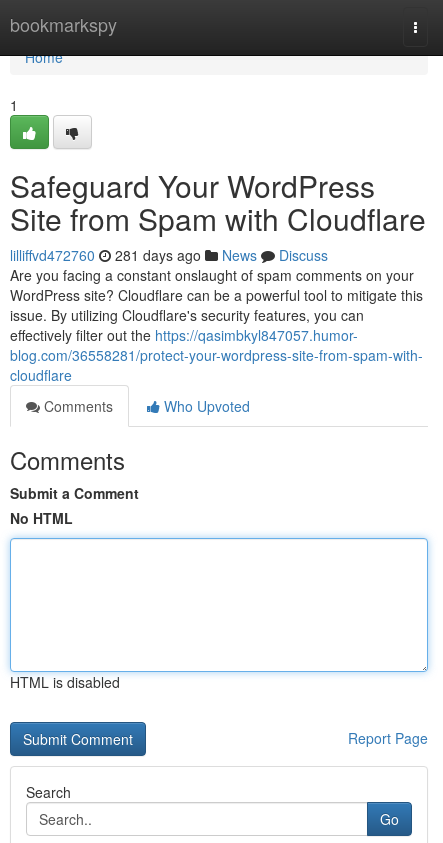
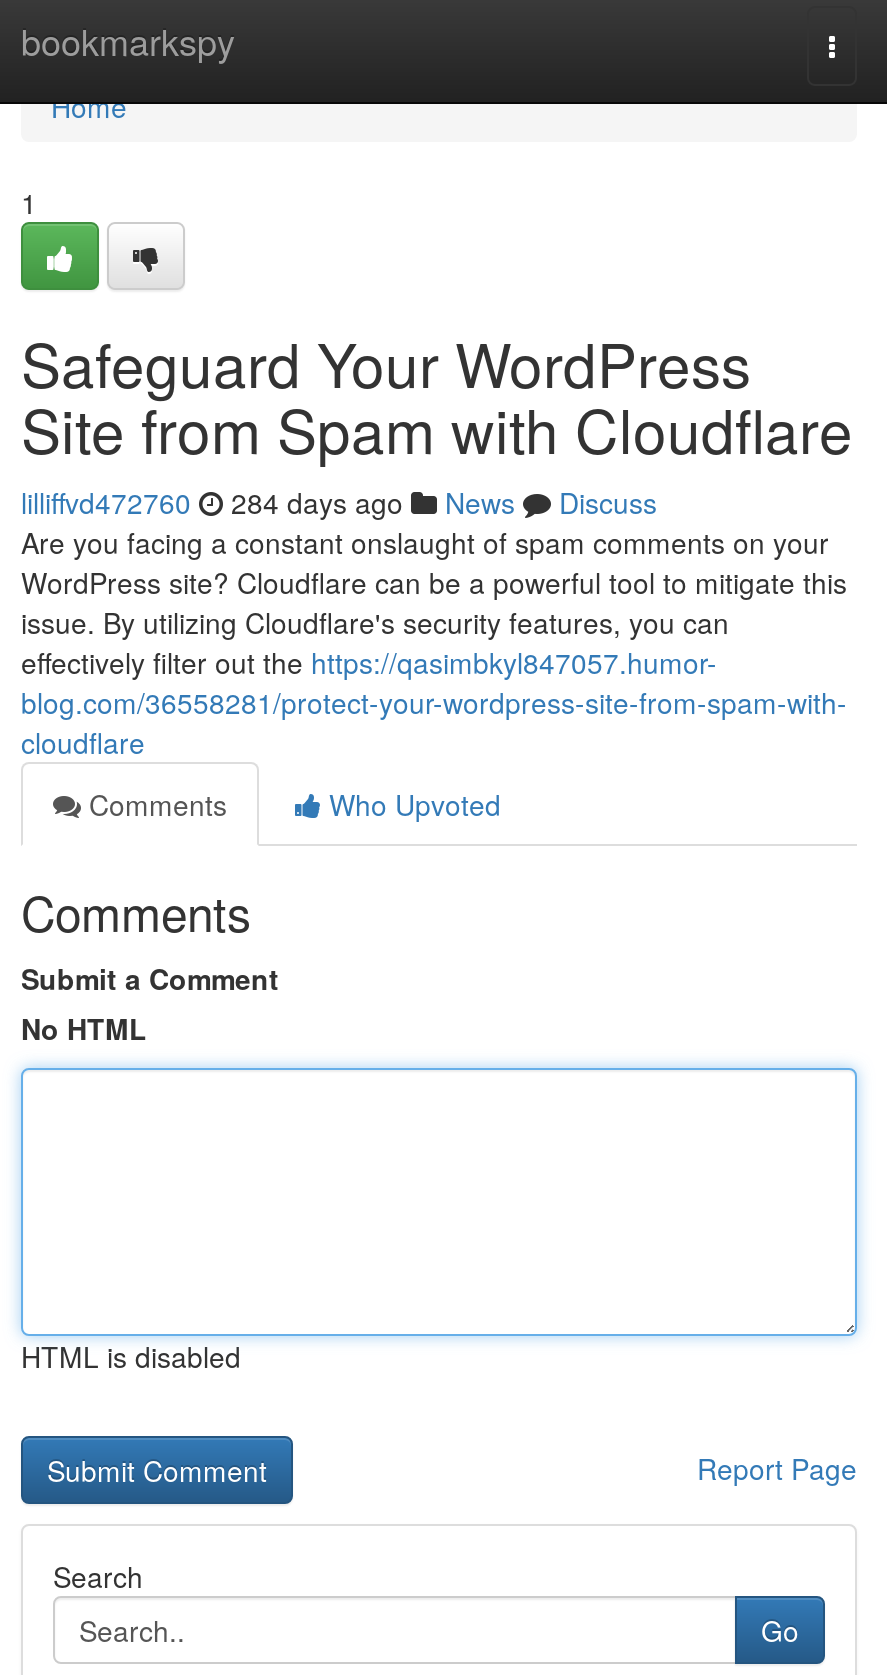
[10,245,328,265] lilliffvd472760 281 days ago News Discuss -> [21,482,657,522] lilliffvd472760 284 days ago News Discuss

